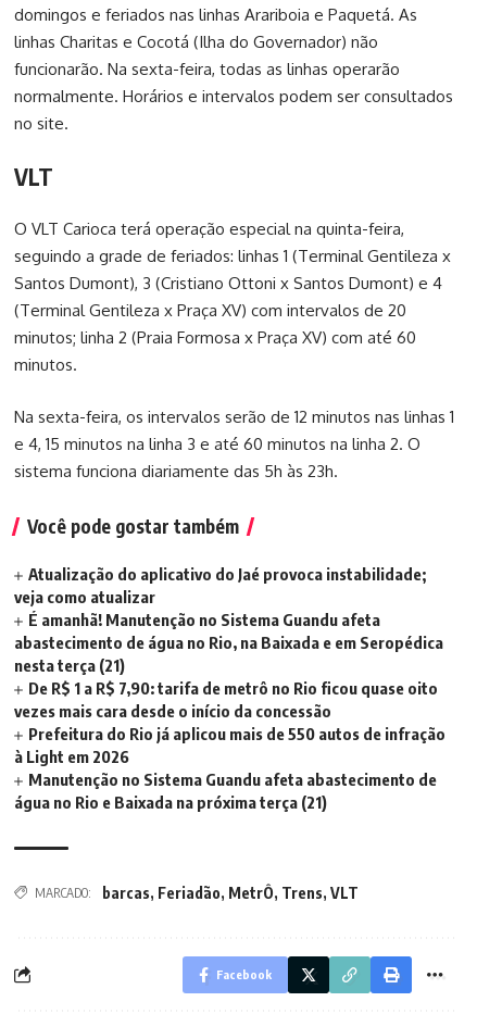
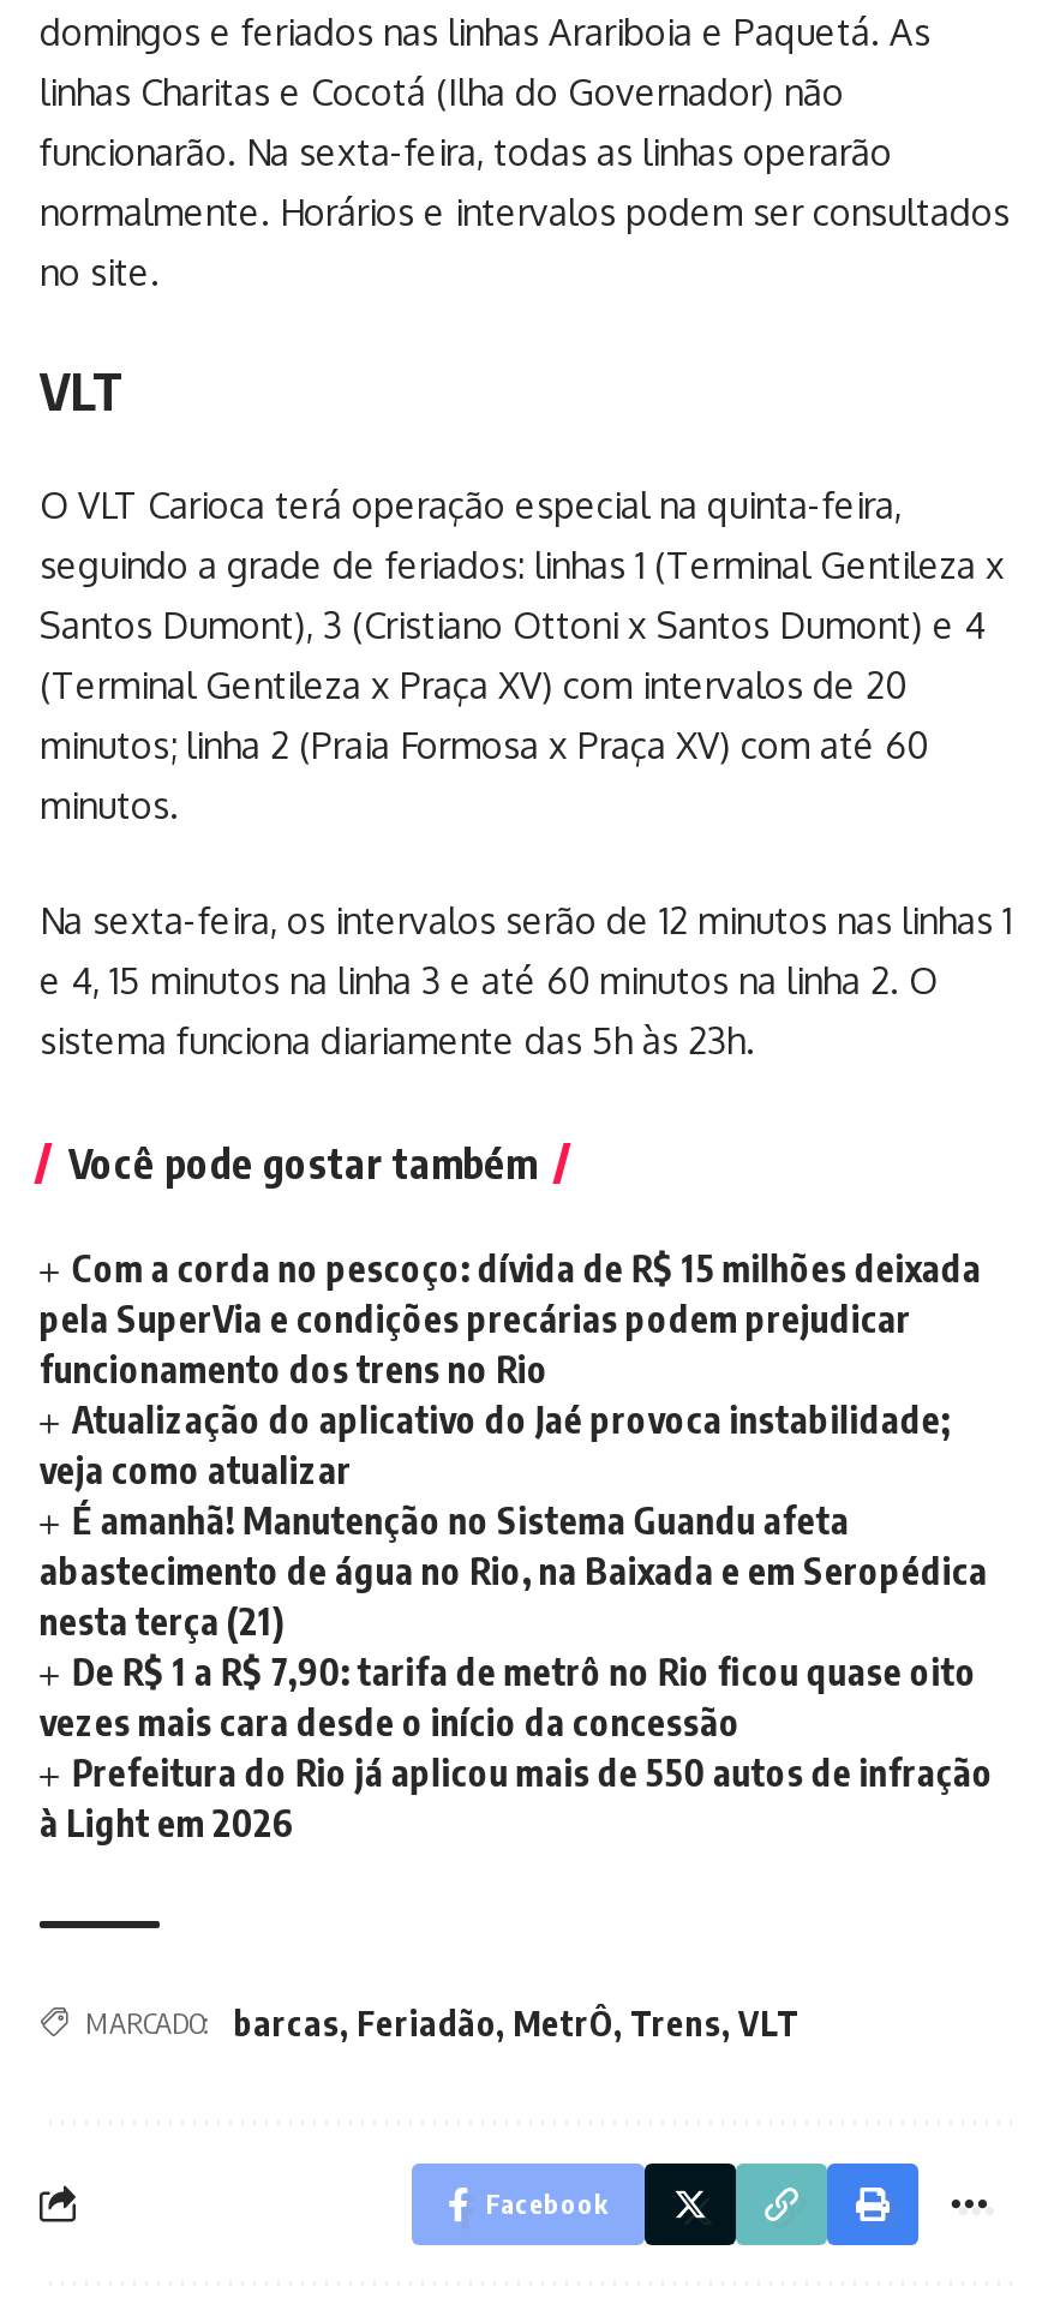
none -> [40,1246,982,1390] Com a corda no pescoço: dívida de R$ 15 milhões deixada | pela SuperVia e condições precárias podem prejudicar | funcionamento dos trens no Rio
moved [14,564,446,766] -> [40,1397,994,1843]: Atualização do aplicativo do Jaé provoca instabilidade; | veja como atualizar | É amanhã! Manutenção no Sistema Guandu afeta | ... | Prefeitura do Rio já aplicou mais de 550 autos de infração | à Light em 2026
[14,769,437,812] Manutenção no Sistema Guandu afeta abastecimento de | água no Rio e Baixada na próxima terça (21) -> none

